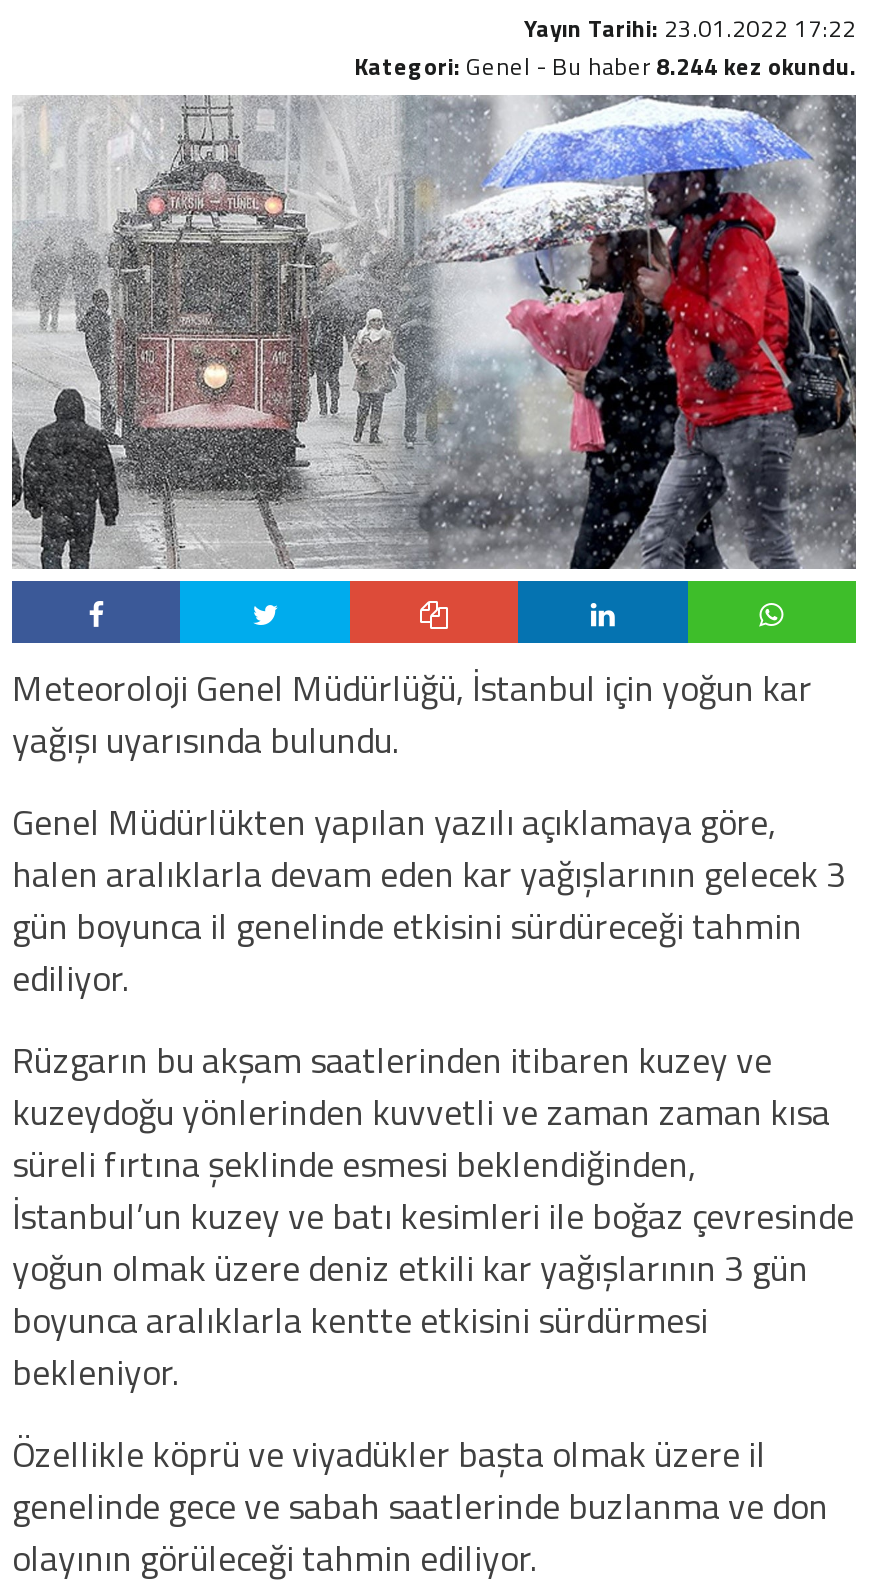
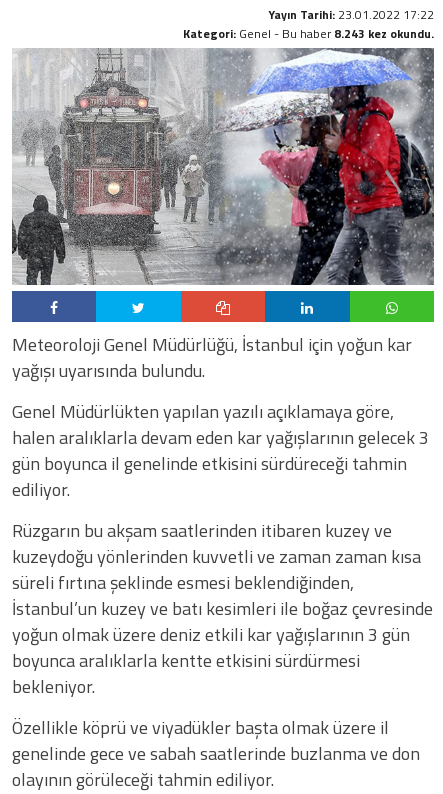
[354,47,856,85] Kategori: Genel - Bu haber 8.244 kez okundu. -> [183,24,434,43] Kategori: Genel - Bu haber 8.243 kez okundu.

